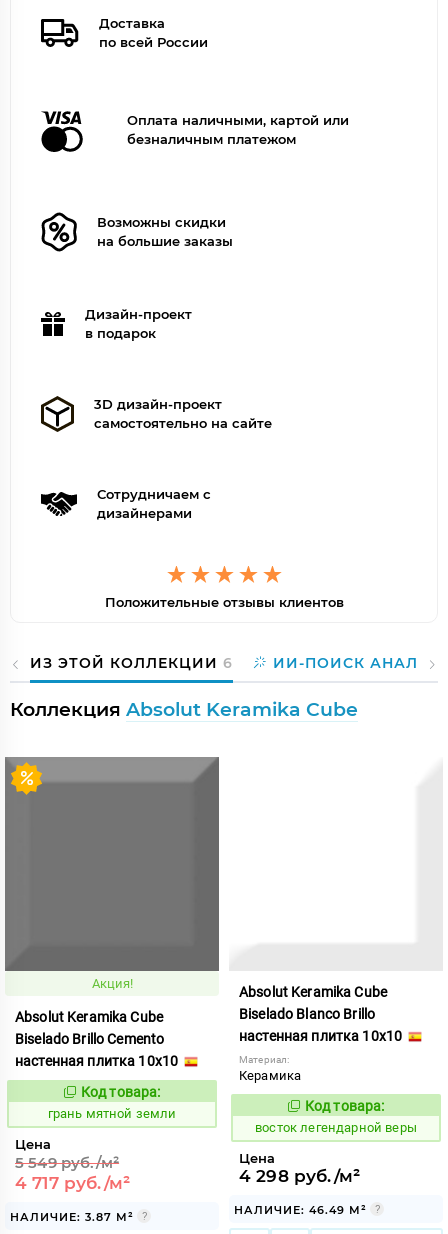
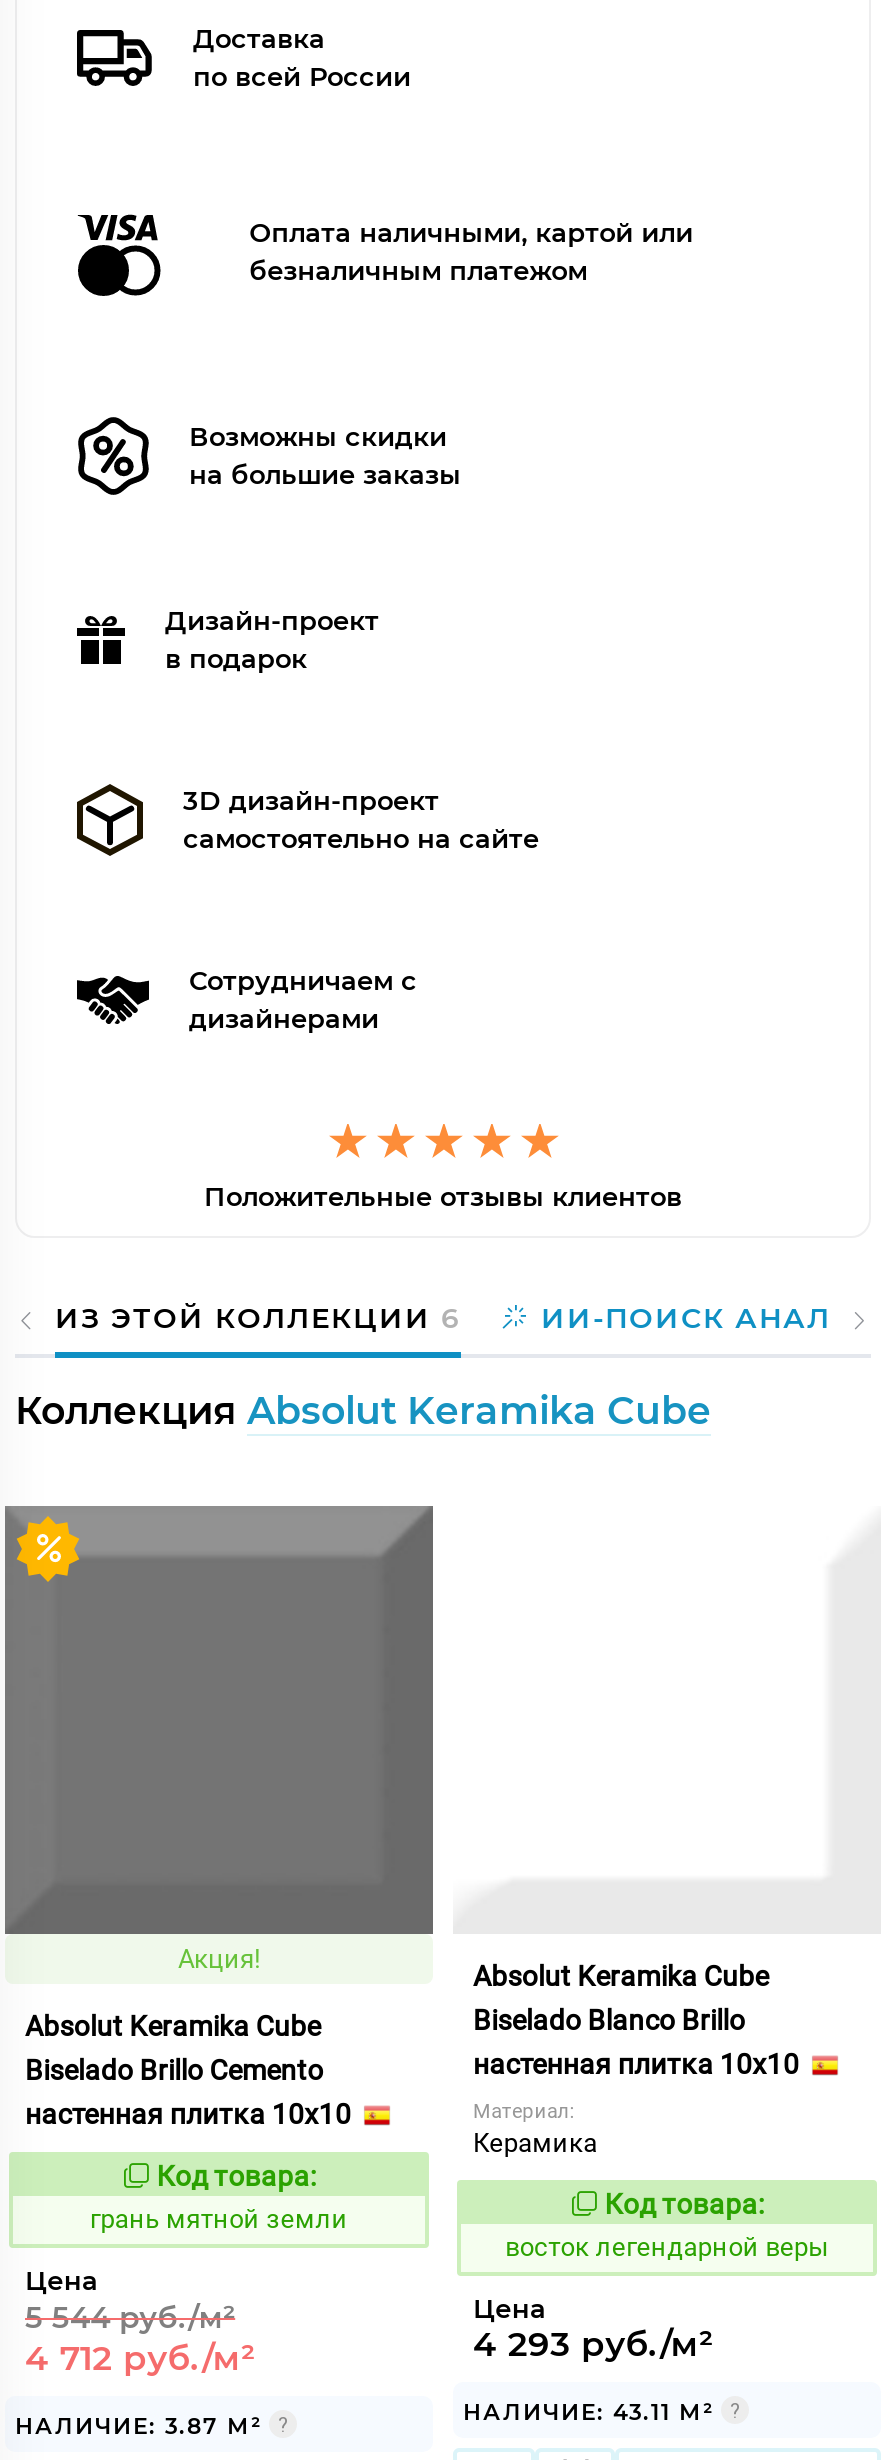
[15,1153,119,1172] 5 549 руб./м² -> [25,2298,235,2336] 5 544 руб./м²
[239,1166,360,1186] 4 298 руб./м² -> [473,2324,713,2364] 4 293 руб./м²
[15,1173,130,1193] 4 717 руб./м² -> [25,2338,255,2378] 4 712 руб./м²
[234,1203,367,1217] НАЛИЧИЕ: 46.49 М² -> [463,2398,715,2426] НАЛИЧИЕ: 43.11 М²

